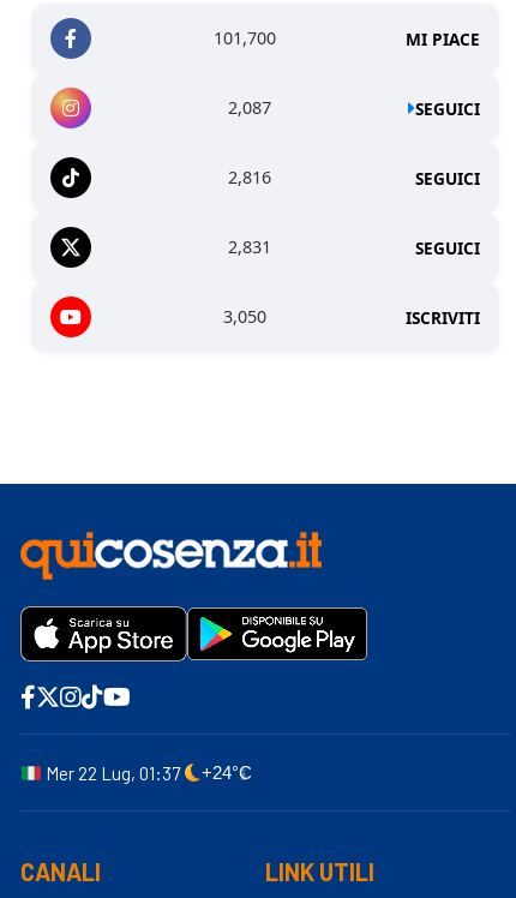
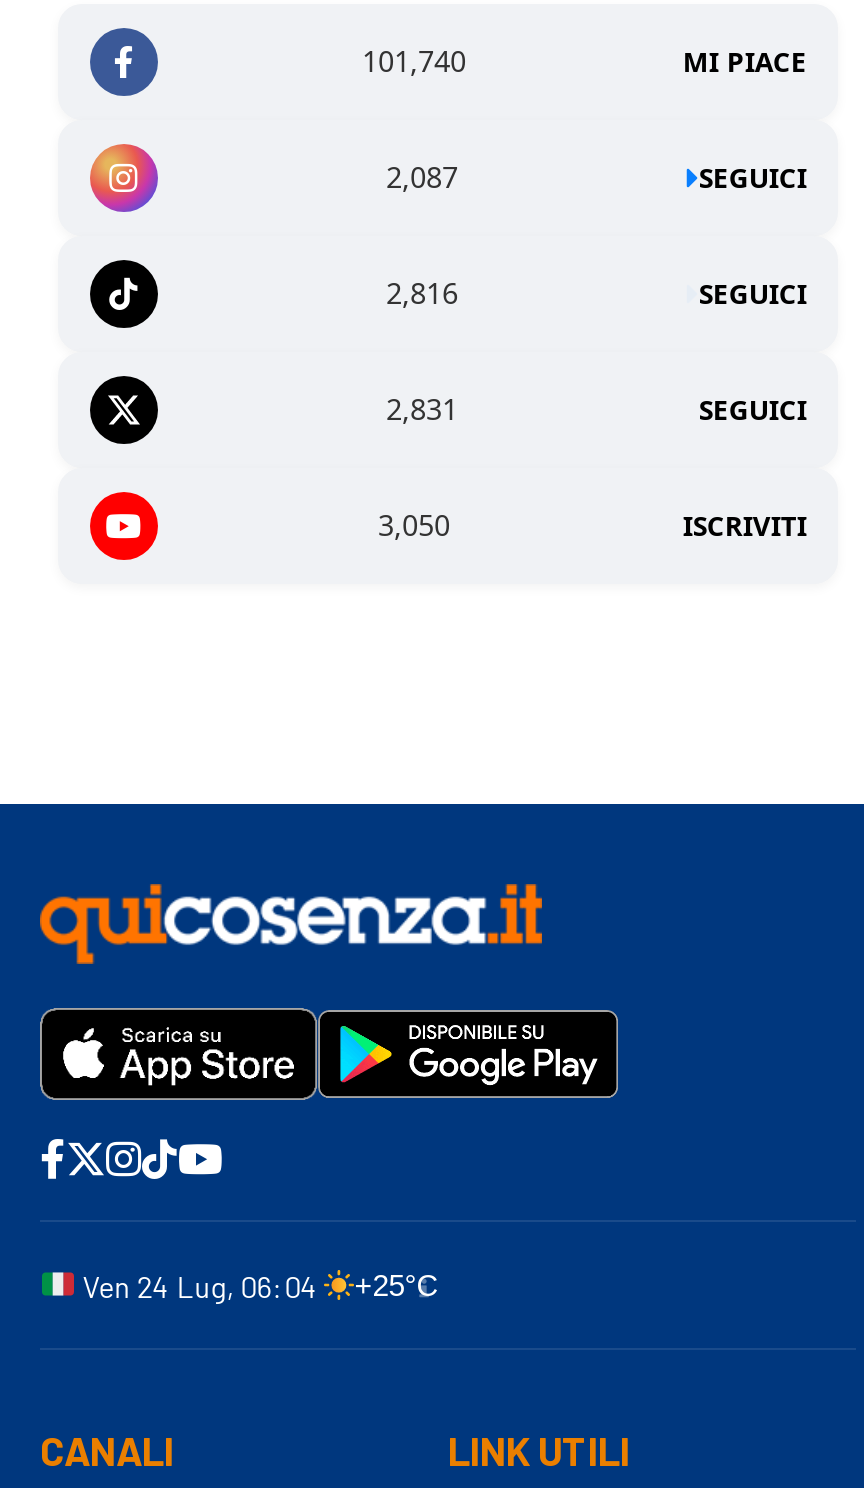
[214,27,276,49] 101,700 -> [362,41,466,79] 101,740
[46,762,252,784] Mer 22 Lug, 01:37 | +24°C -> [82,1267,438,1303] Ven 24 Lug, 06:04 | +25°C

